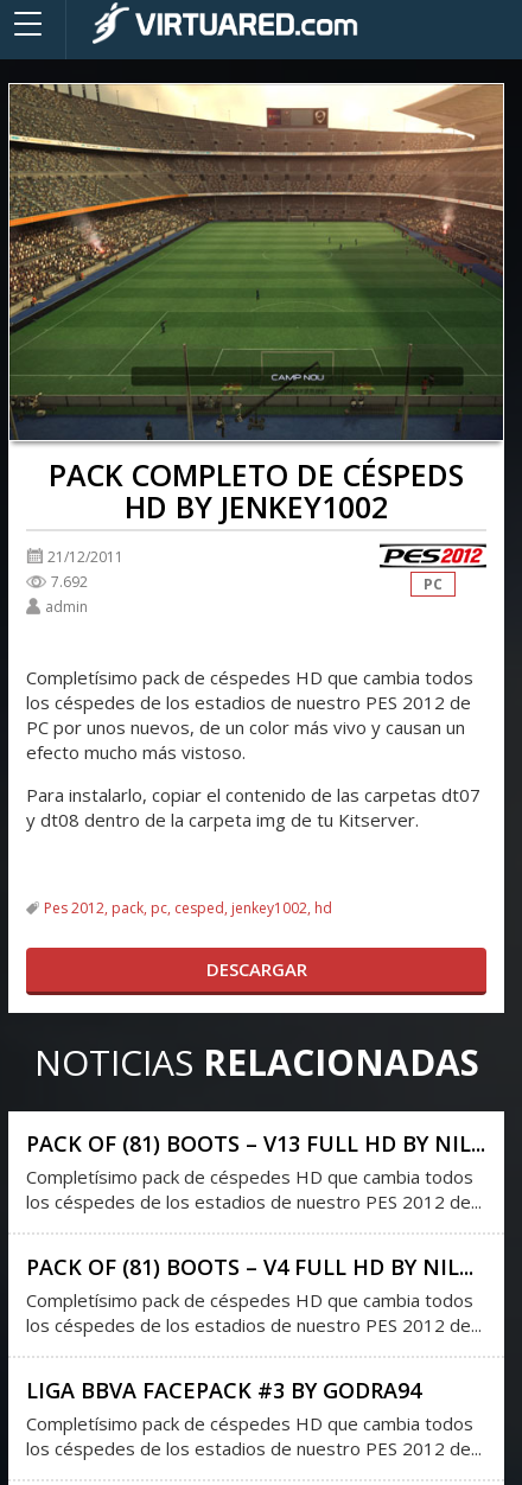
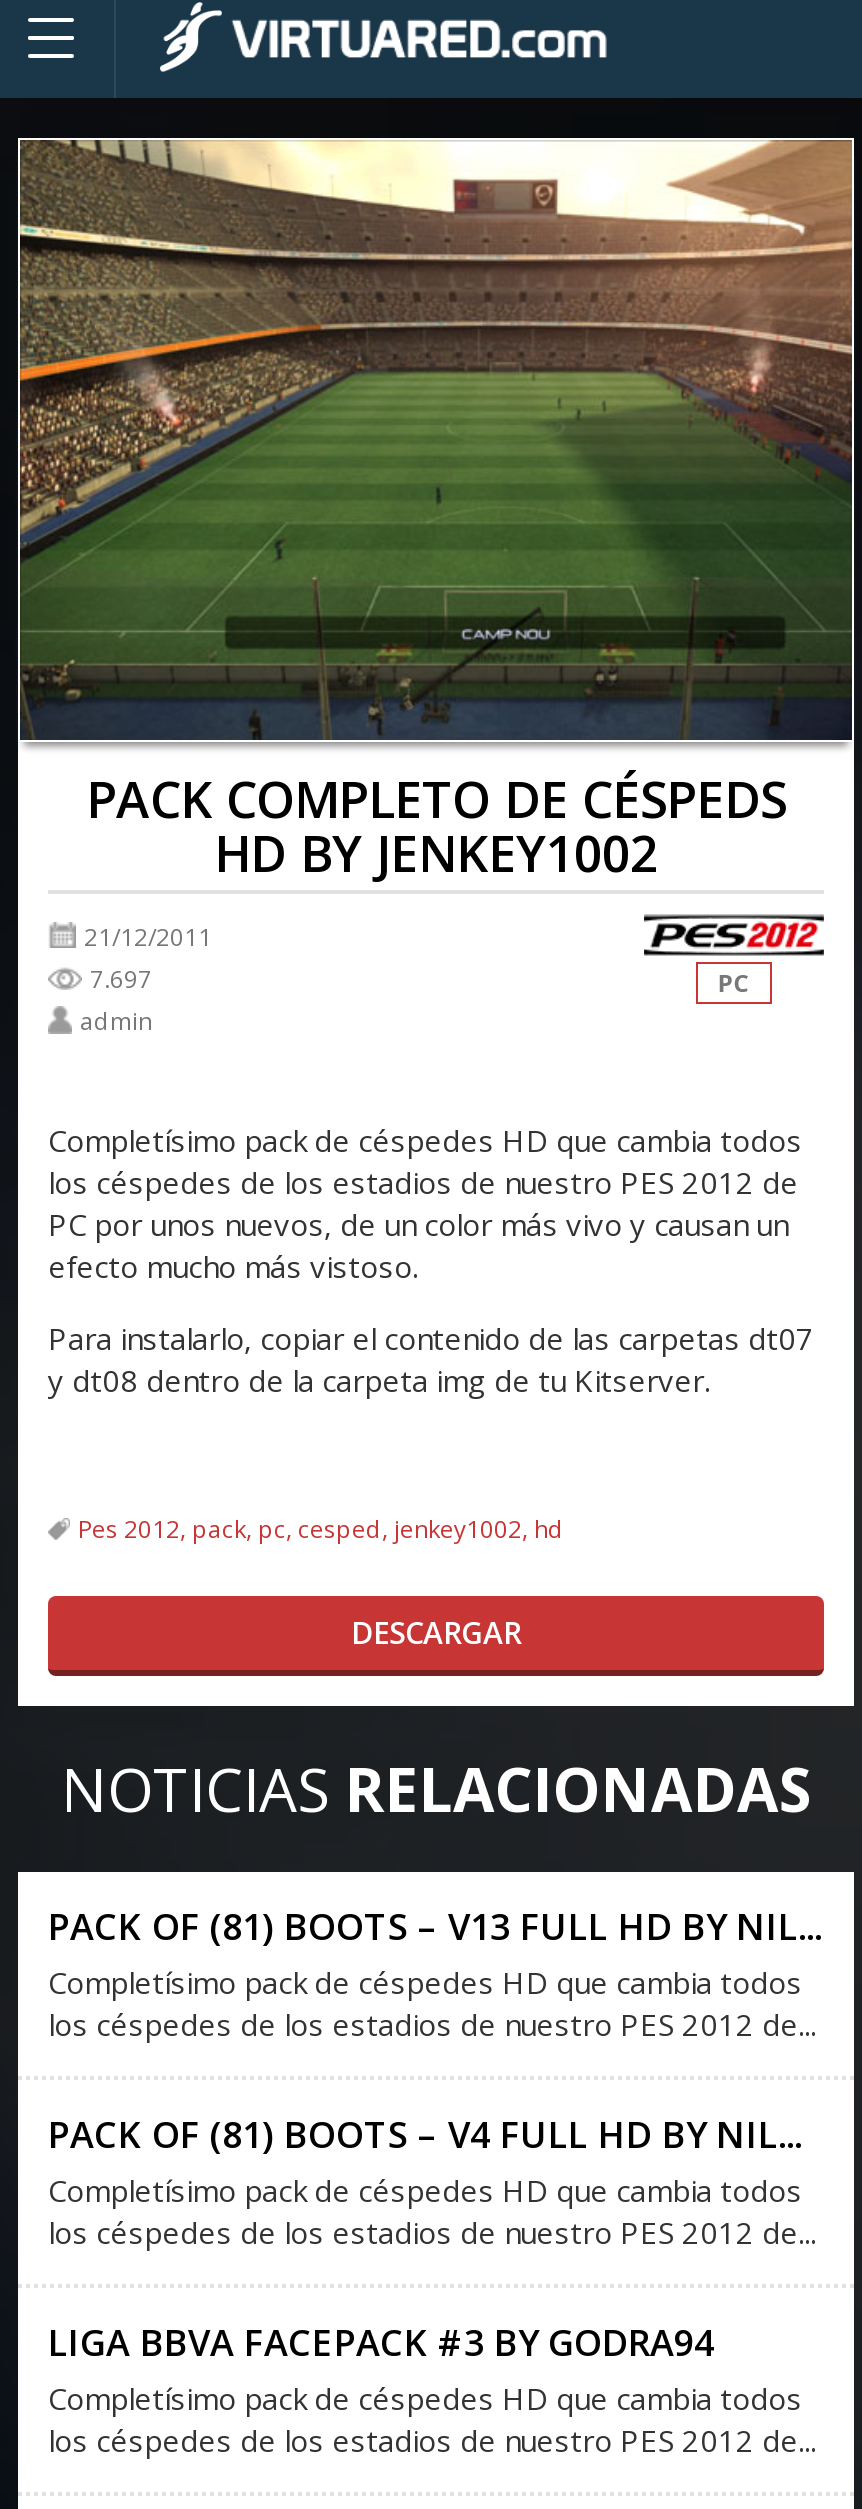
[51,572,88,592] 7.692 -> [90,962,152,996] 7.697

